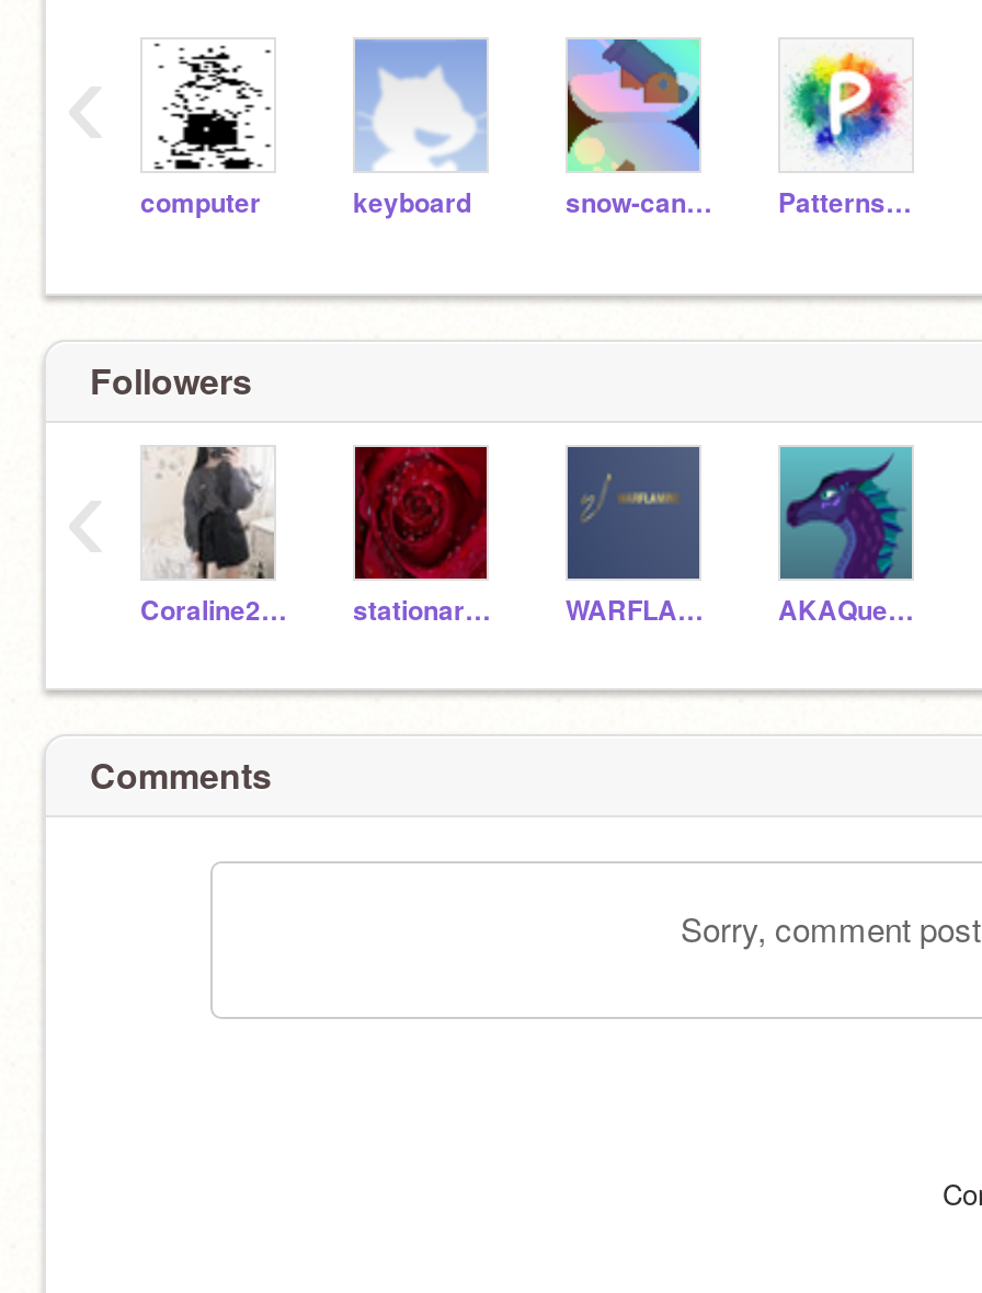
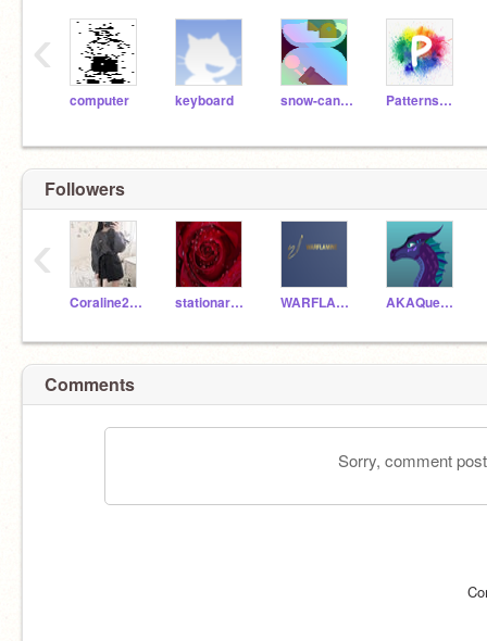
[566,37,701,171] [image] -> [280,18,348,85] [image]

